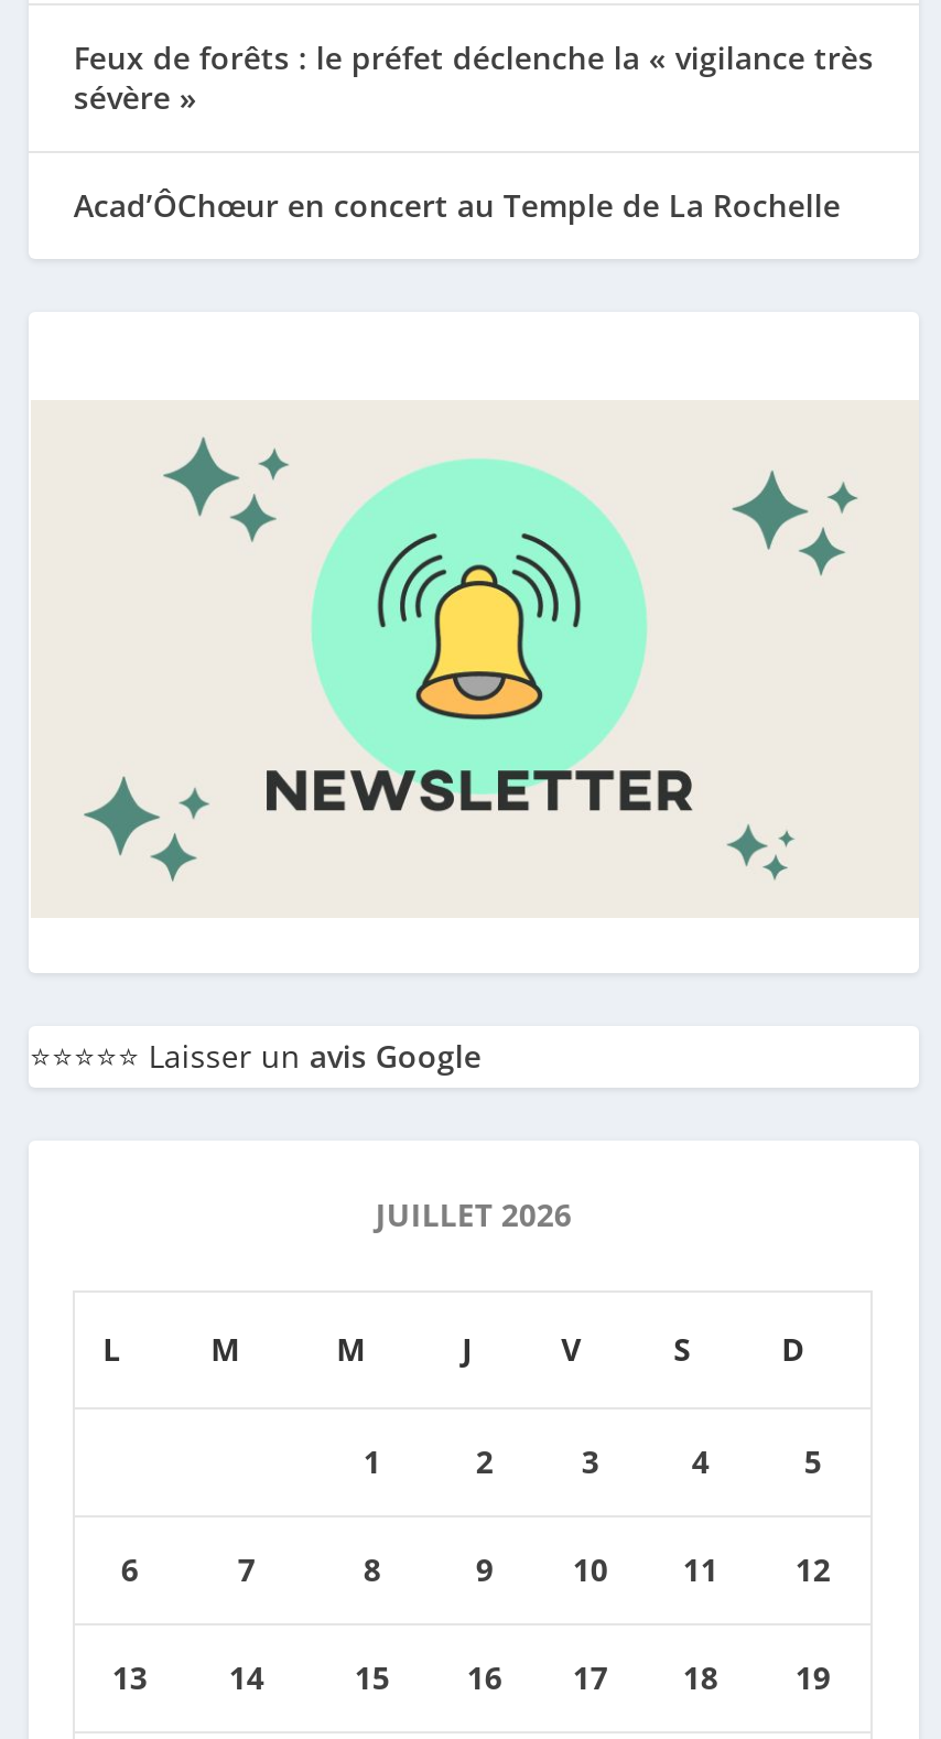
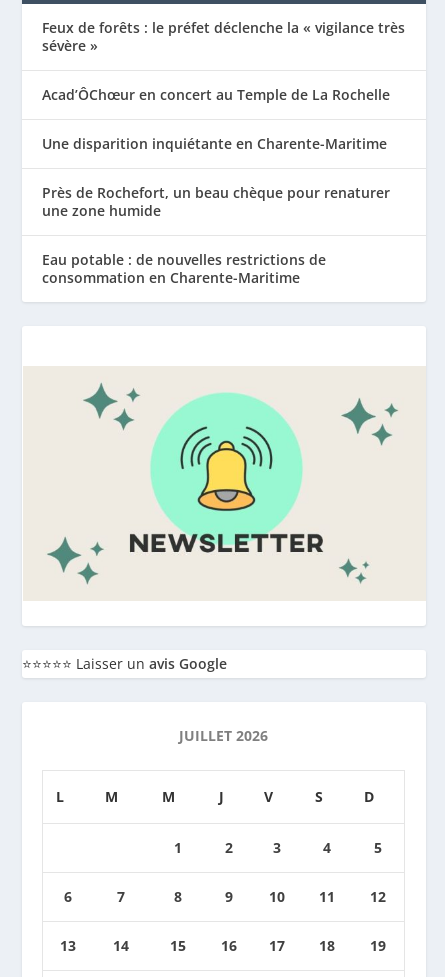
none -> [42,134,390,287] Une disparition inquiétante en Charente-Maritime | Près de Rochefort, un beau chèque pour renaturer | une zone humide | Eau potable : de nouvelles restrictions de | consommation en Charente-Maritime

